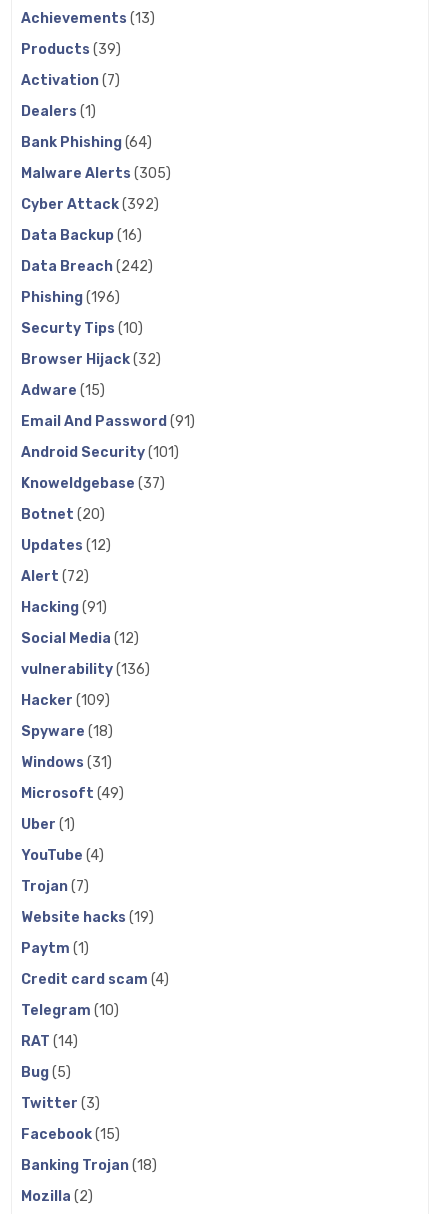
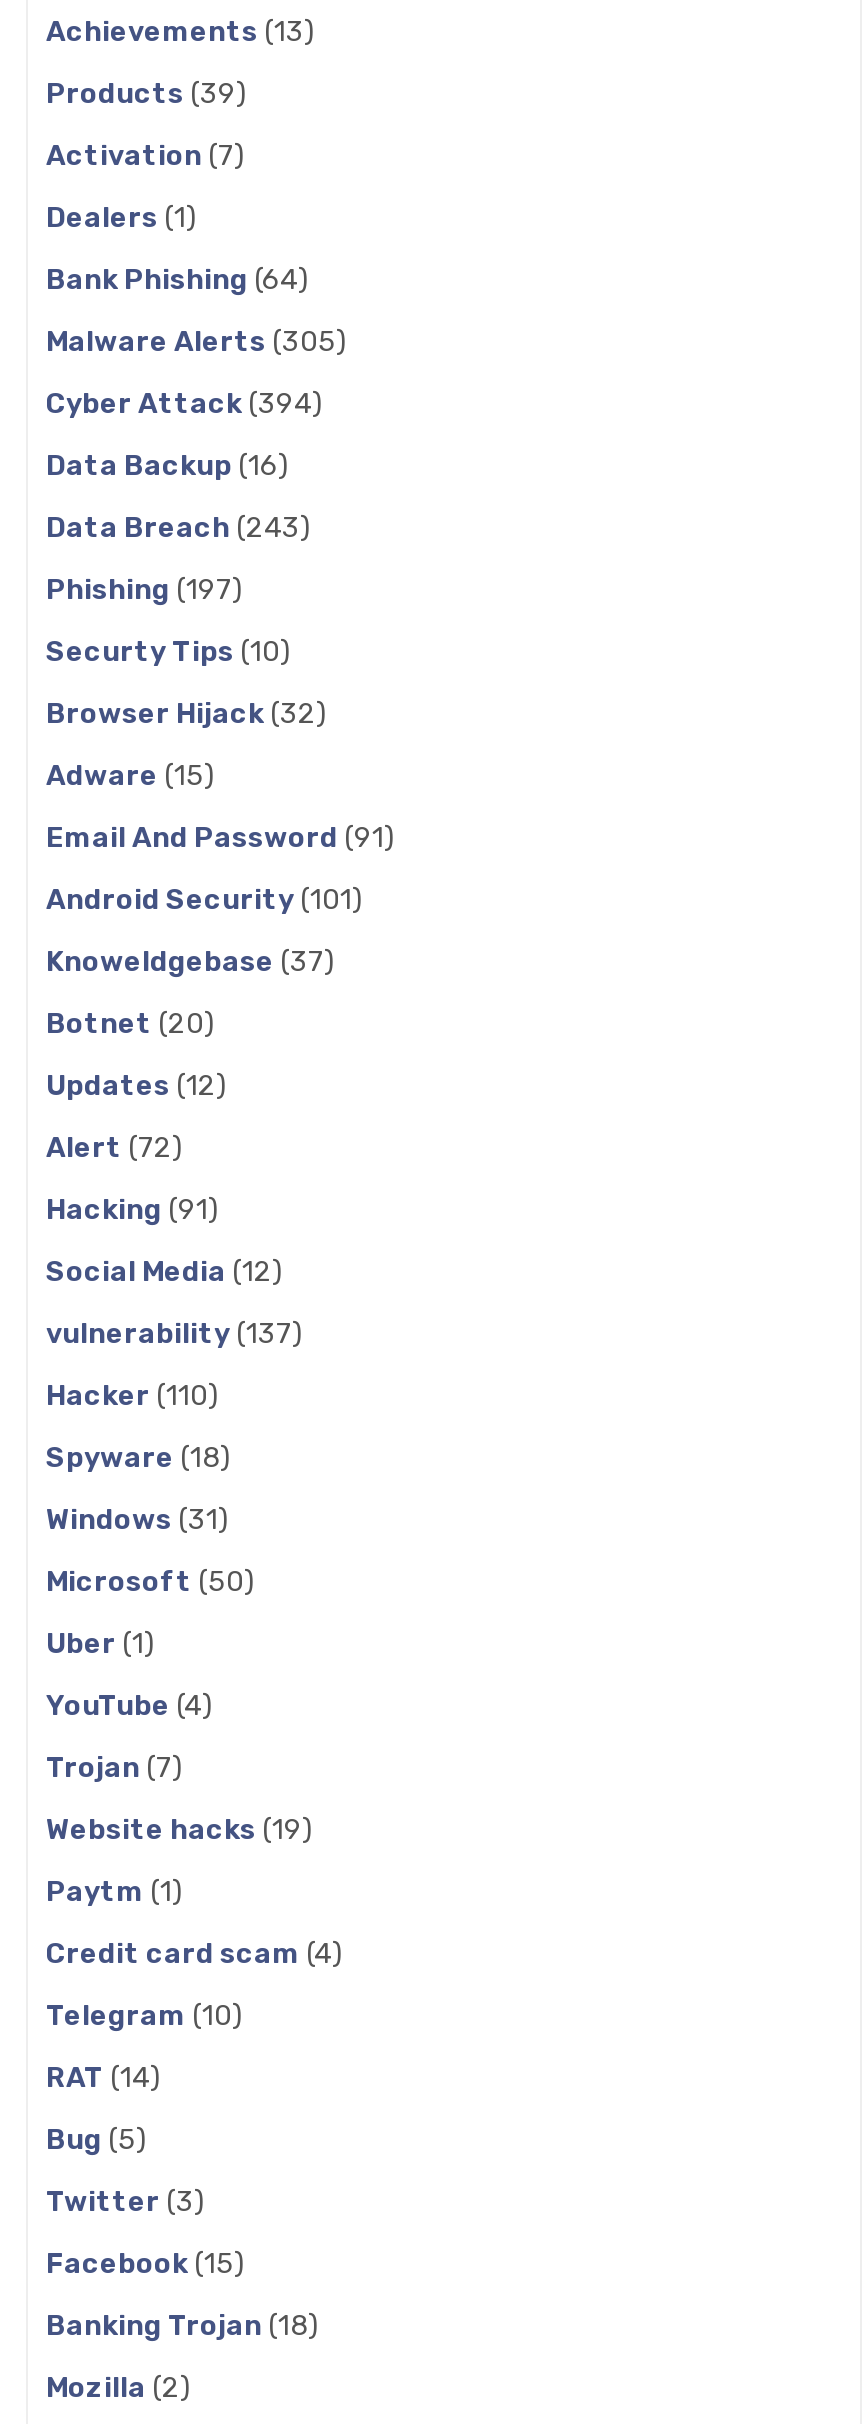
[21,196,159,213] Cyber Attack (392) -> [46,388,322,422] Cyber Attack (394)
[21,258,153,275] Data Breach (242) -> [46,512,310,546] Data Breach (243)
[21,289,120,306] Phishing (196) -> [46,574,242,608] Phishing (197)
[21,661,150,678] vulnerability (136) -> [46,1318,302,1352] vulnerability (137)
[21,692,110,709] Hacker (109) -> [46,1380,218,1414] Hacker (110)
[21,785,124,802] Microsoft (49) -> [46,1566,254,1600] Microsoft (50)

